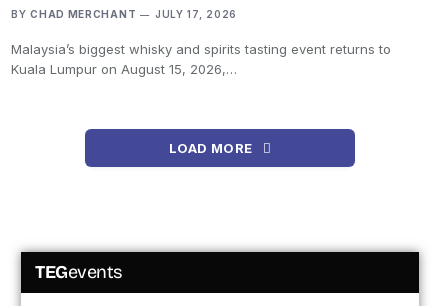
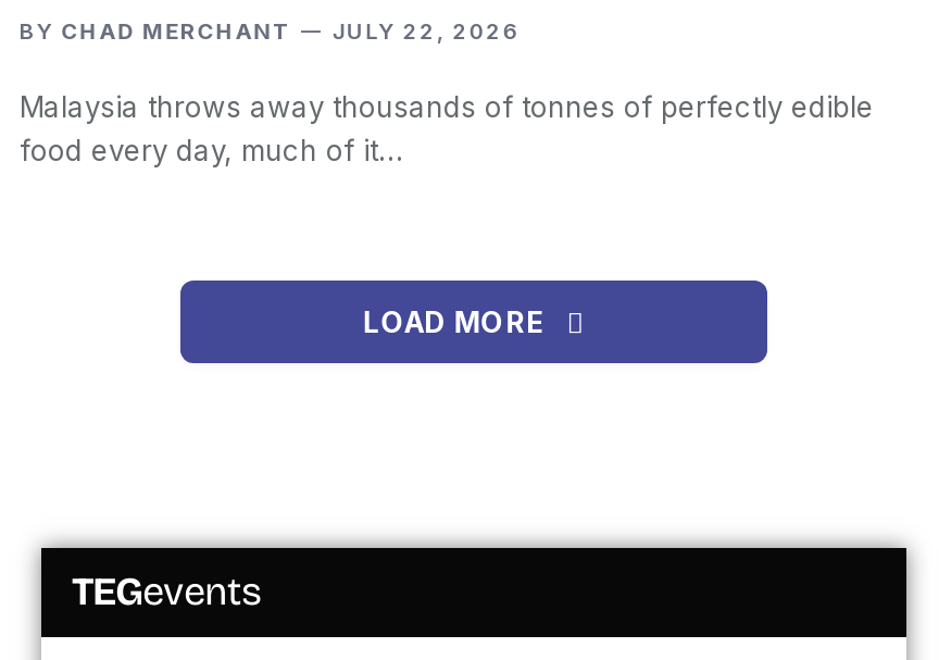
[11,8,237,20] BY CHAD MERCHANT JULY 17, 2026 -> [20,18,519,44] BY CHAD MERCHANT JULY 22, 2026
[11,41,391,77] Malaysia’s biggest whisky and spirits tasting event returns to | Kuala Lumpur on August 15, 2026,… -> [20,90,874,168] Malaysia throws away thousands of tonnes of perfectly edible | food every day, much of it…

